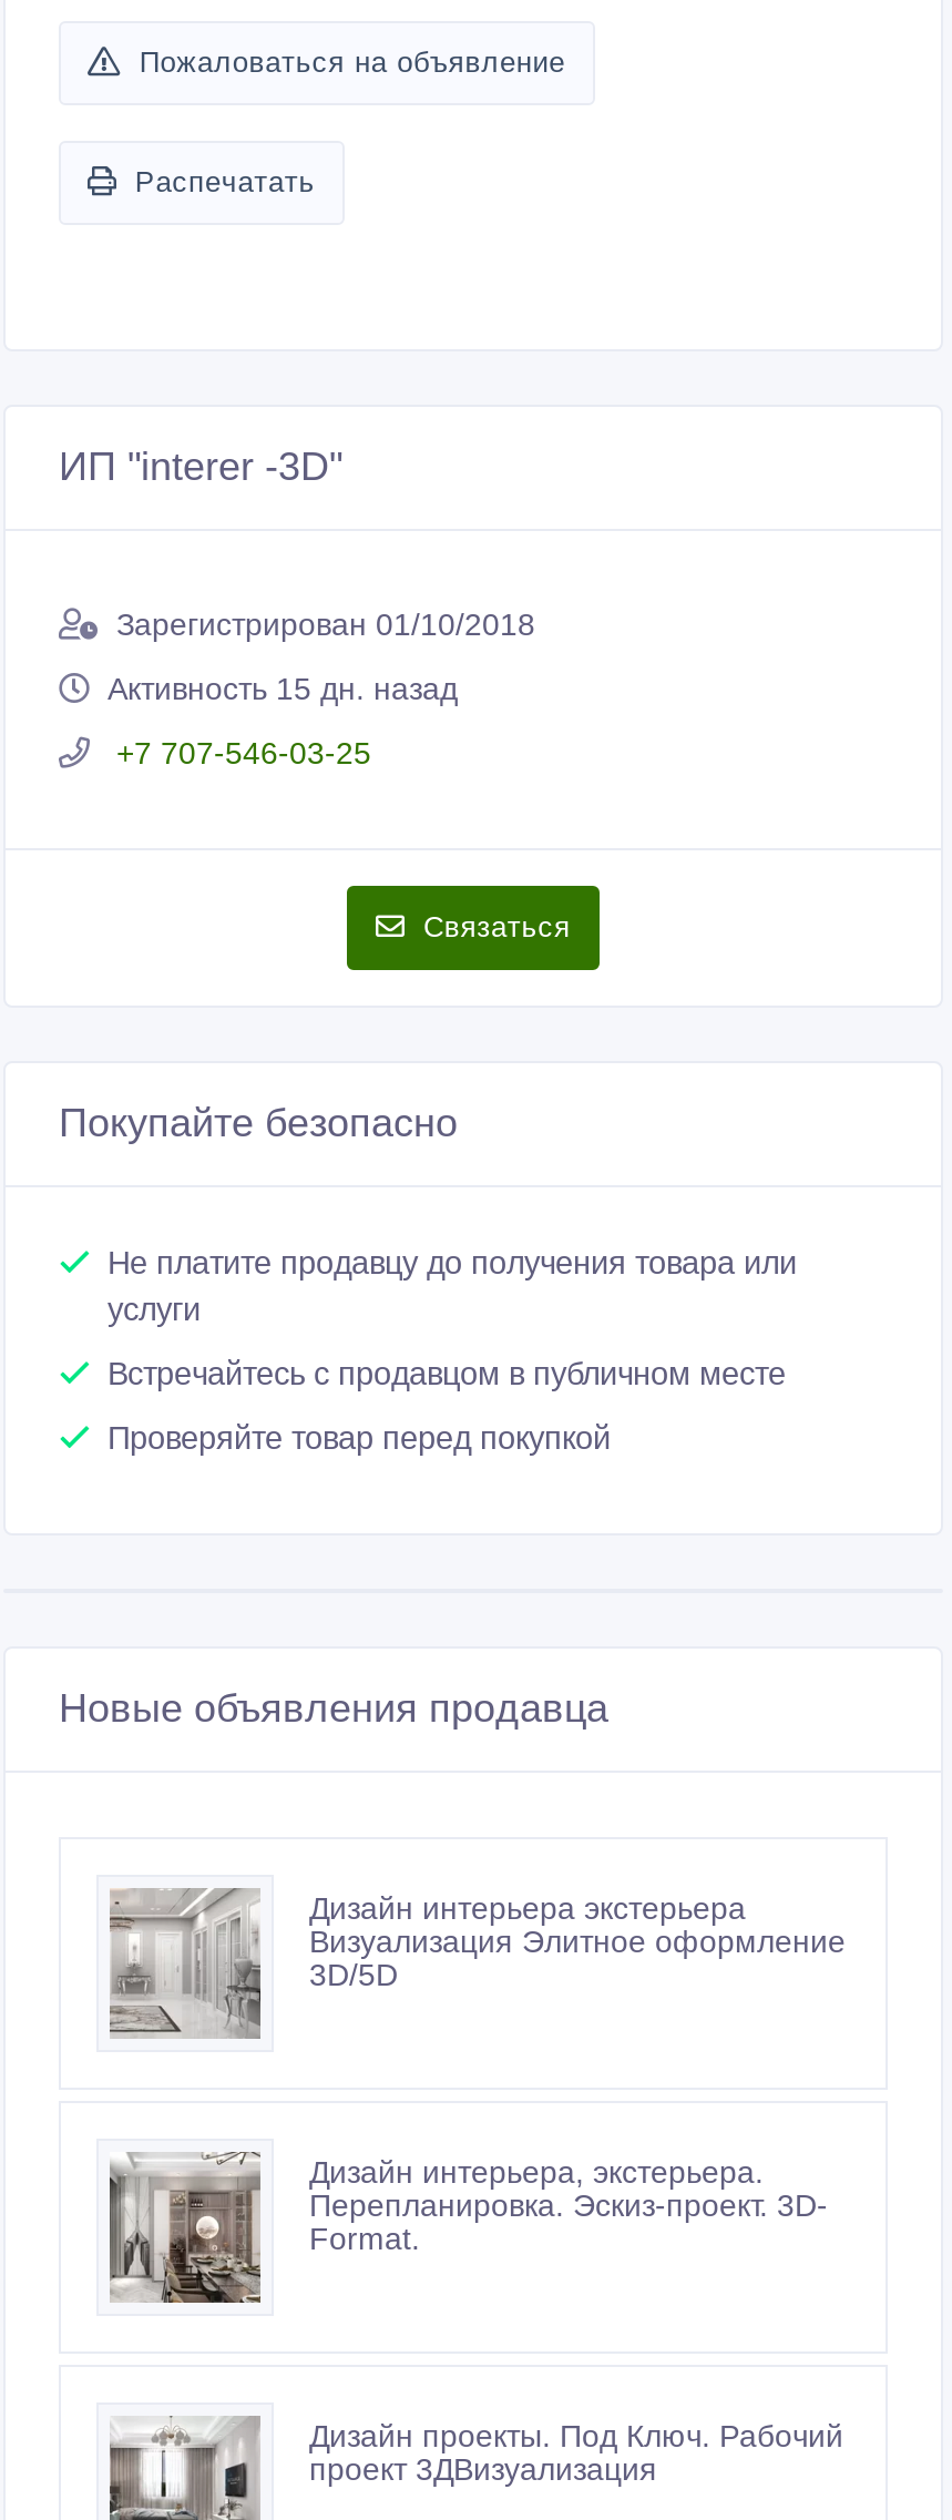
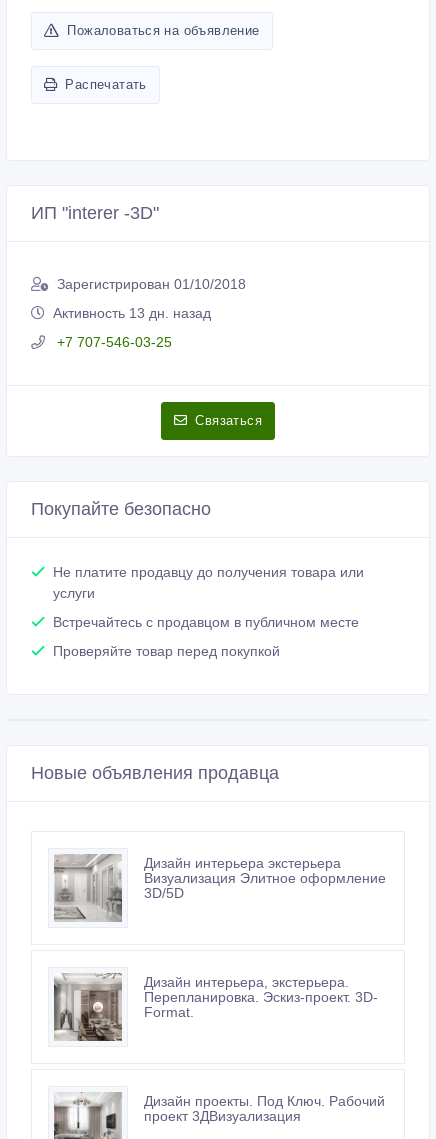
[108,672,458,707] Активность 15 дн. назад -> [53,305,211,321] Активность 13 дн. назад

